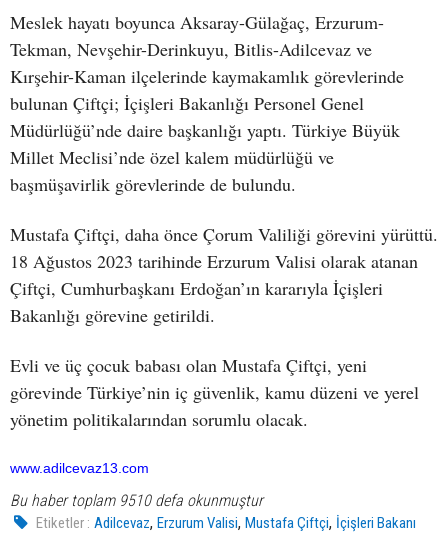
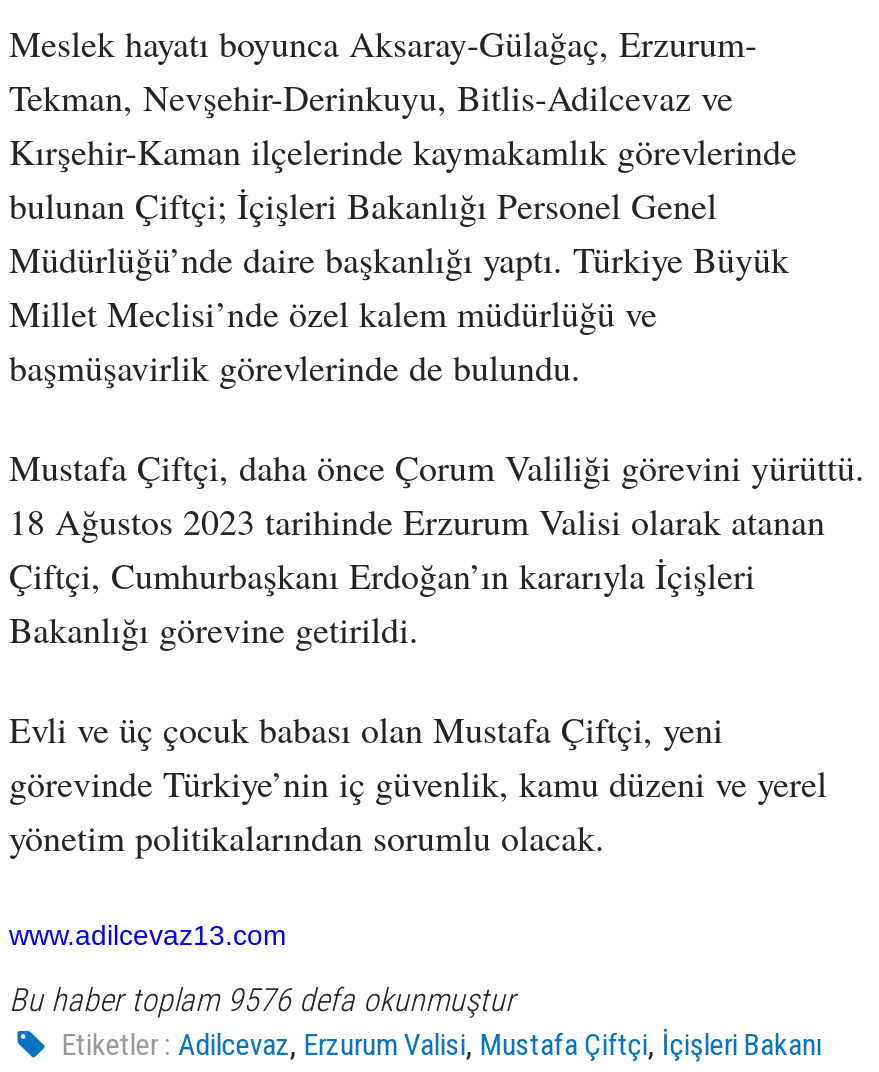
[10,491,263,510] Bu haber toplam 9510 defa okunmuştur -> [9,981,515,1019] Bu haber toplam 9576 defa okunmuştur

